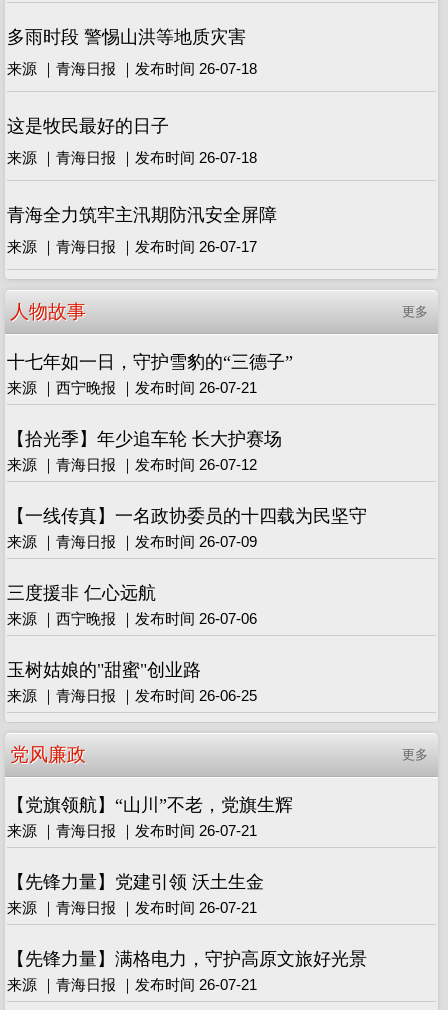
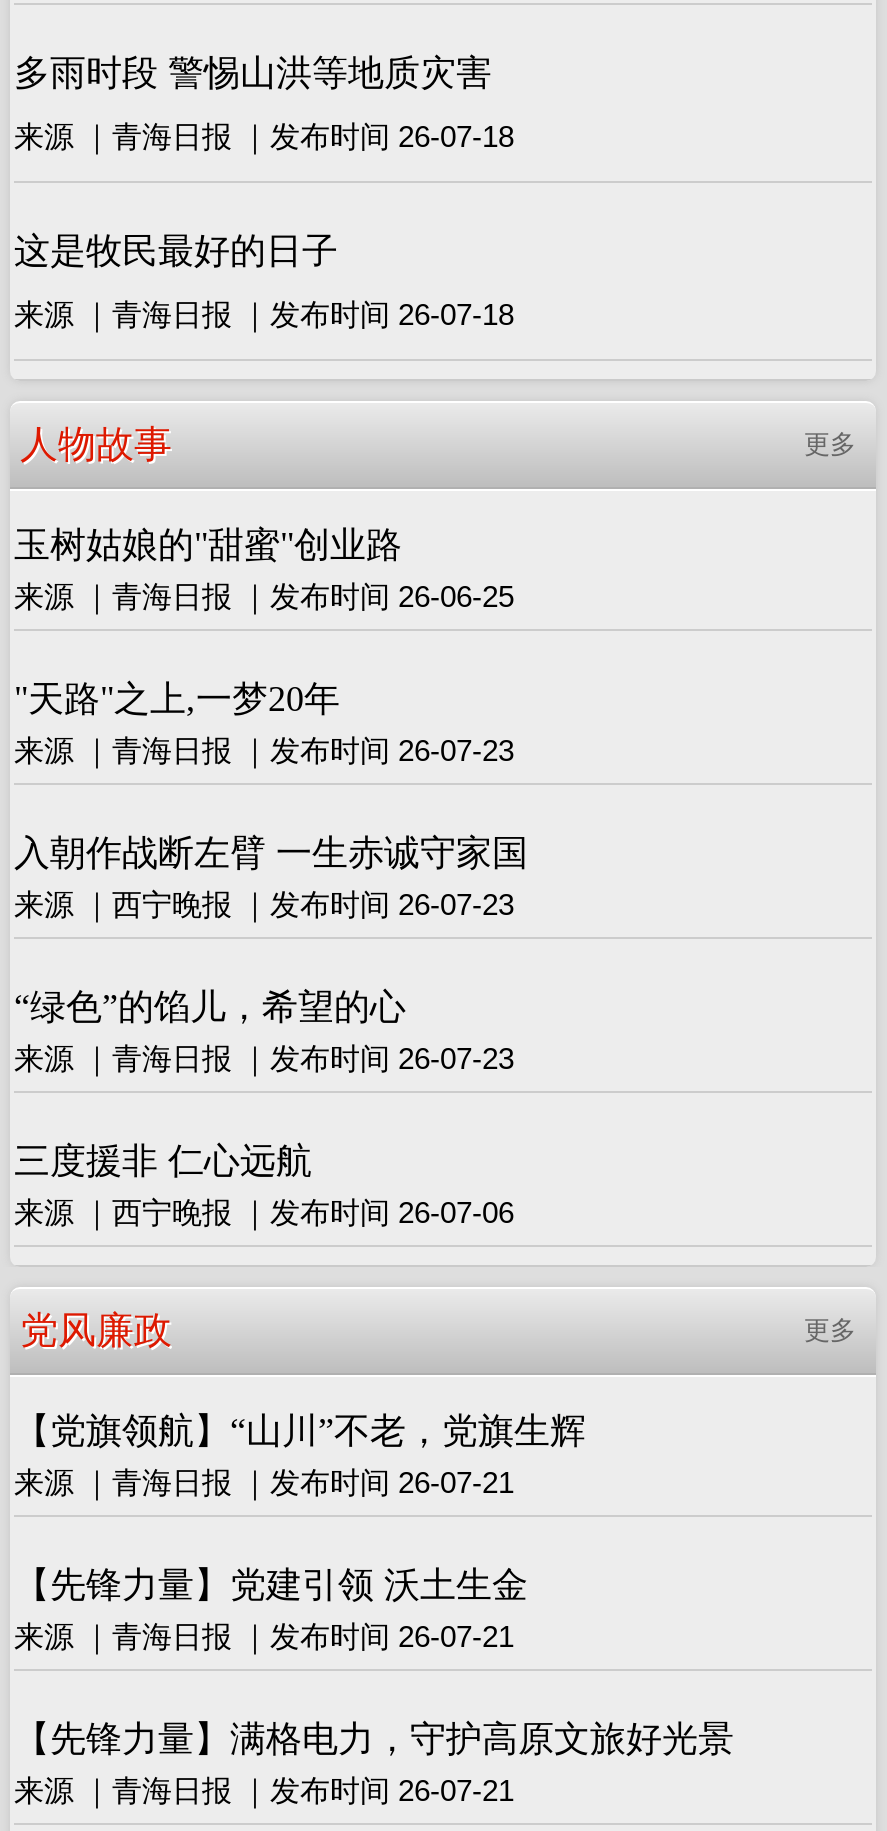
[7,205,277,255] 青海全力筑牢主汛期防汛安全屏障 | 来源 ｜青海日报 ｜发布时间 26-07-17 -> none
[7,352,367,550] 十七年如一日，守护雪豹的“三德子” | 来源 ｜西宁晚报 ｜发布时间 26-07-21 | 【拾光季】年少追车轮 长大护赛场 | 来源 ｜青海日报 ｜发布时间 26-07-12 | 【一线传真】一名政协委员的十四载为民坚守 | 来源 ｜青海日报 ｜发布时间 26-07-09 -> [14,678,528,1074] "天路"之上,一梦20年 | 来源 ｜青海日报 ｜发布时间 26-07-23 | 入朝作战断左臂 一生赤诚守家国 | 来源 ｜西宁晚报 ｜发布时间 26-07-23 | “绿色”的馅儿，希望的心 | 来源 ｜青海日报 ｜发布时间 26-07-23
moved [7,660,257,704] -> [14,524,514,612]: 玉树姑娘的"甜蜜"创业路 | 来源 ｜青海日报 ｜发布时间 26-06-25

